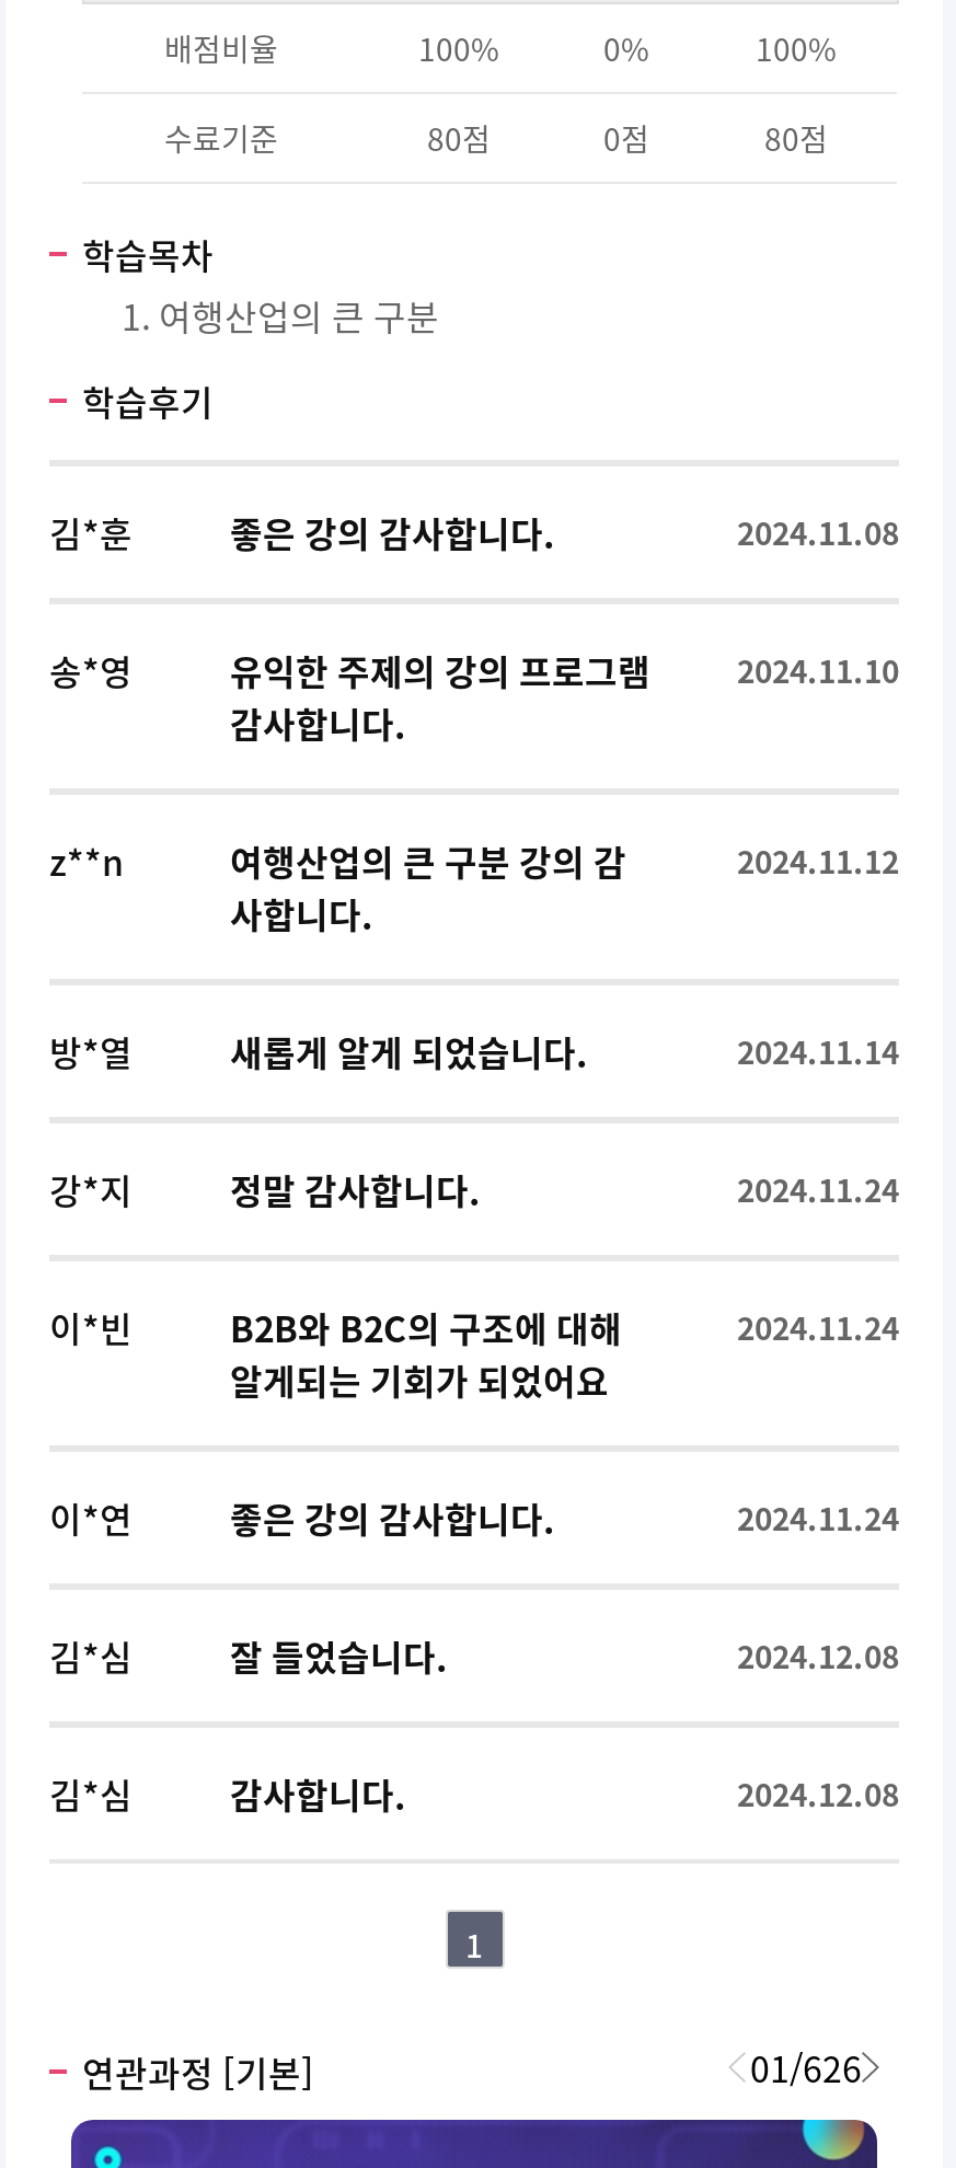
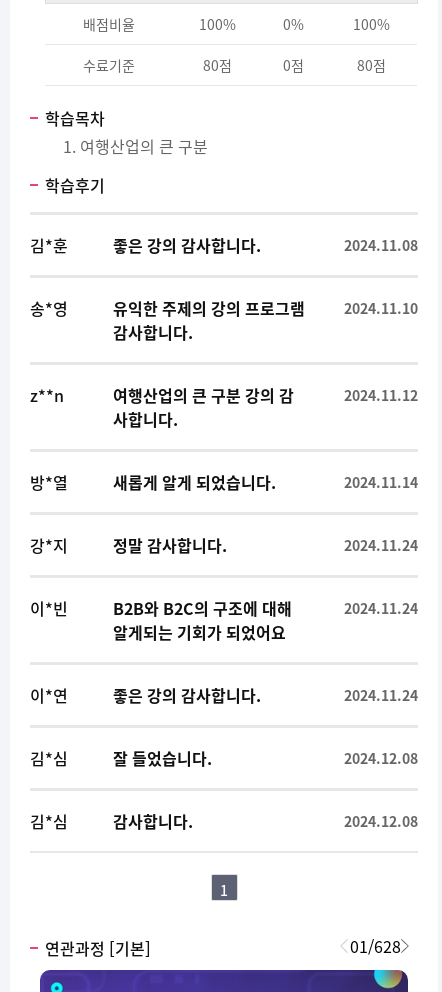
[750,2042,862,2094] 01/626 -> [350,934,401,958] 01/628

